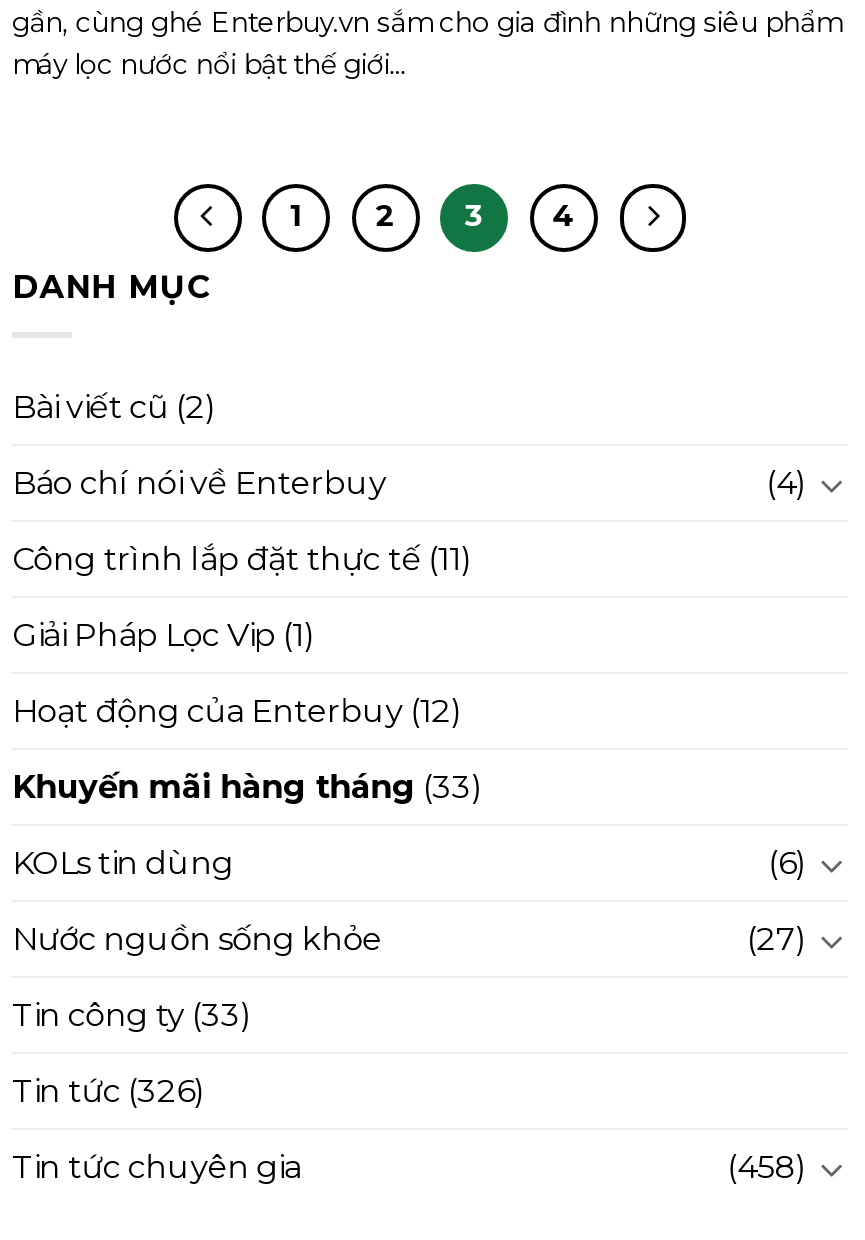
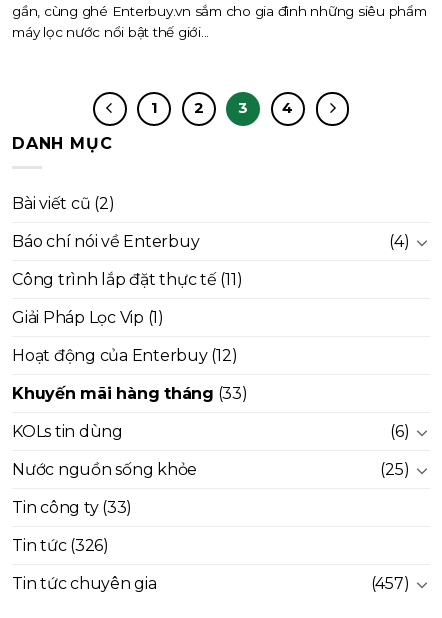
[747,921,807,959] (27) -> [380,460,409,479] (25)
[727,1149,807,1187] (458) -> [371,574,409,593] (457)

